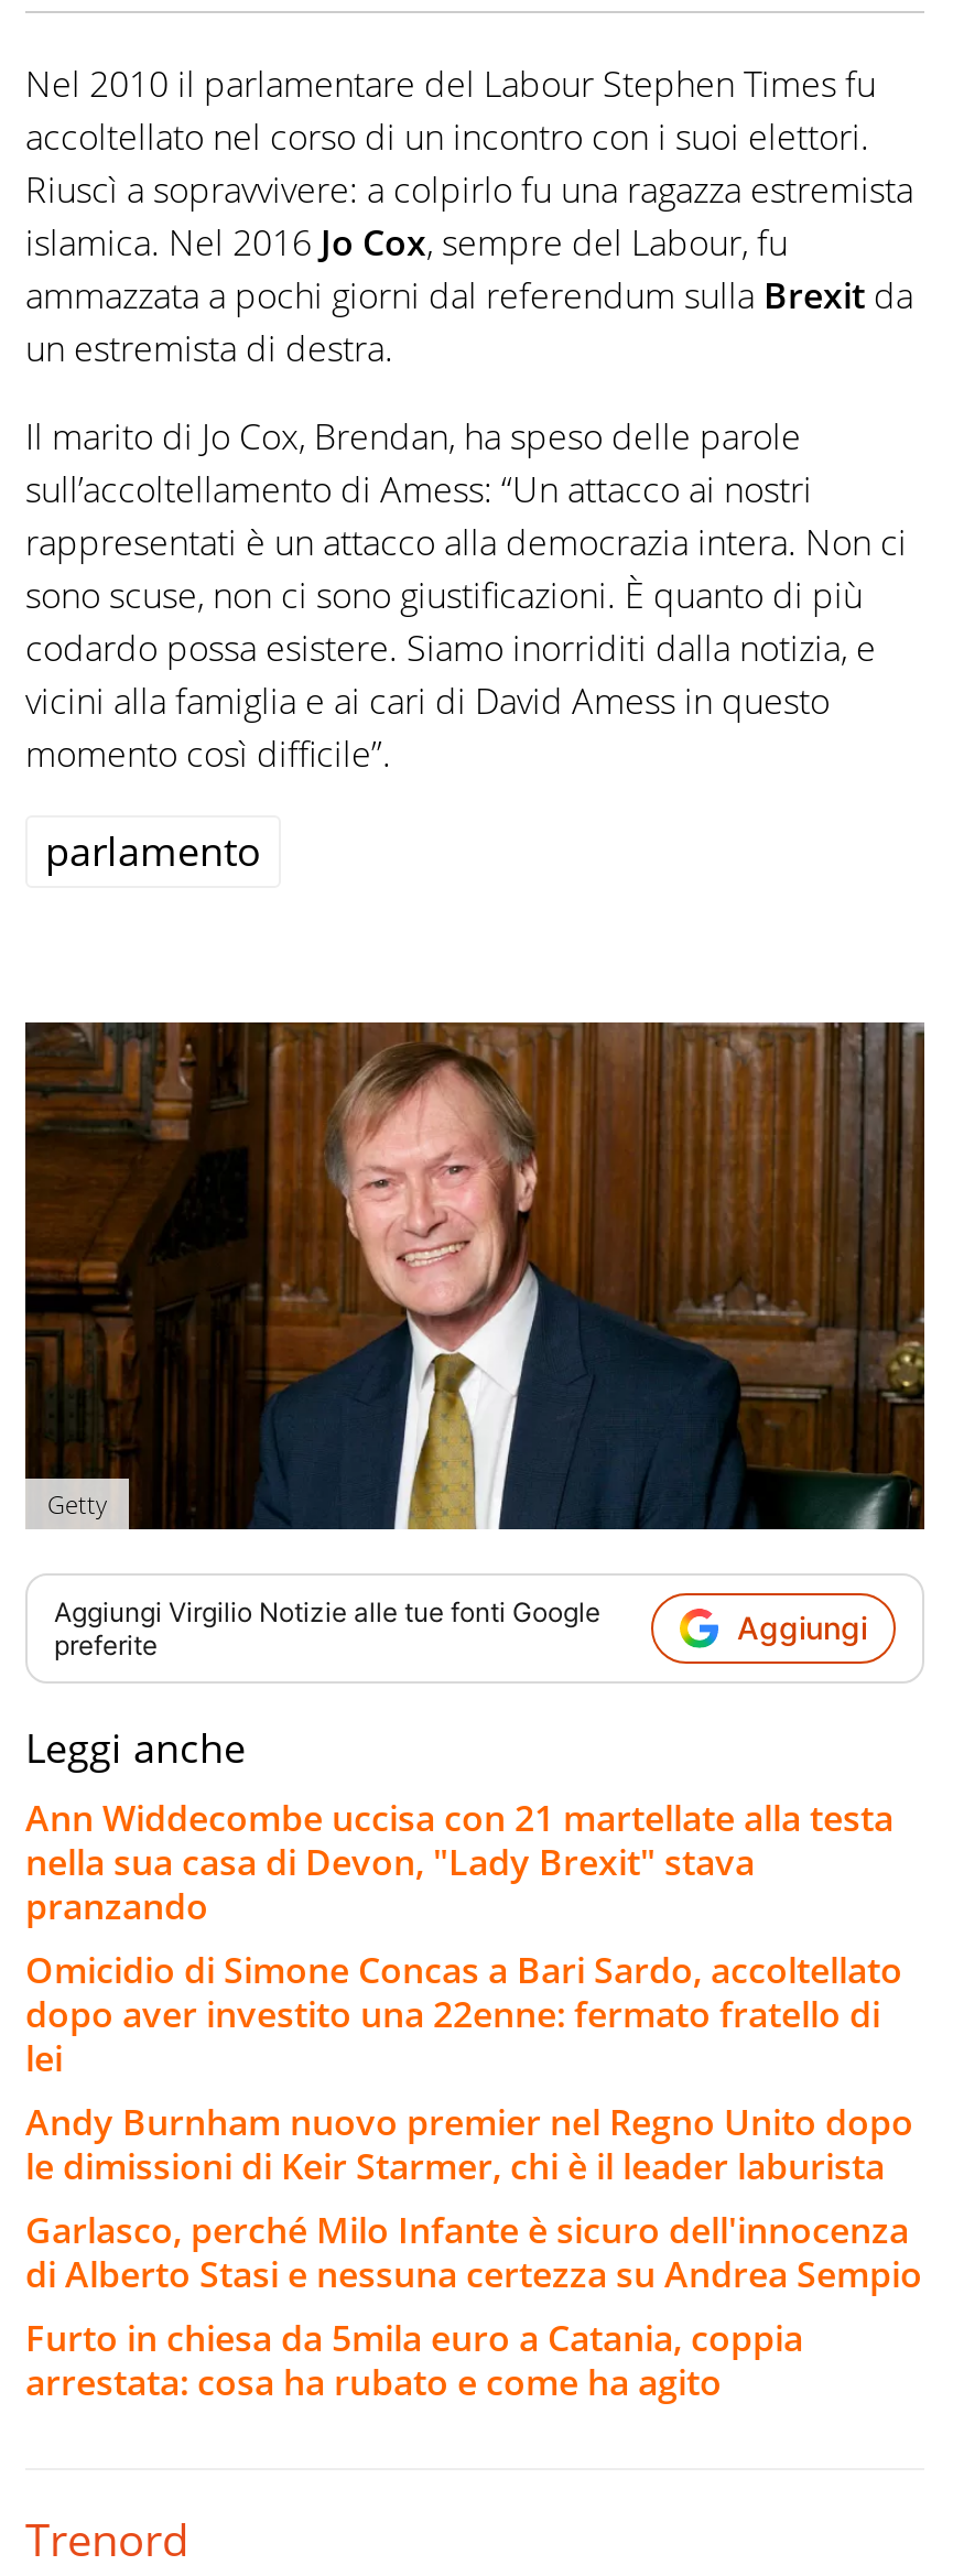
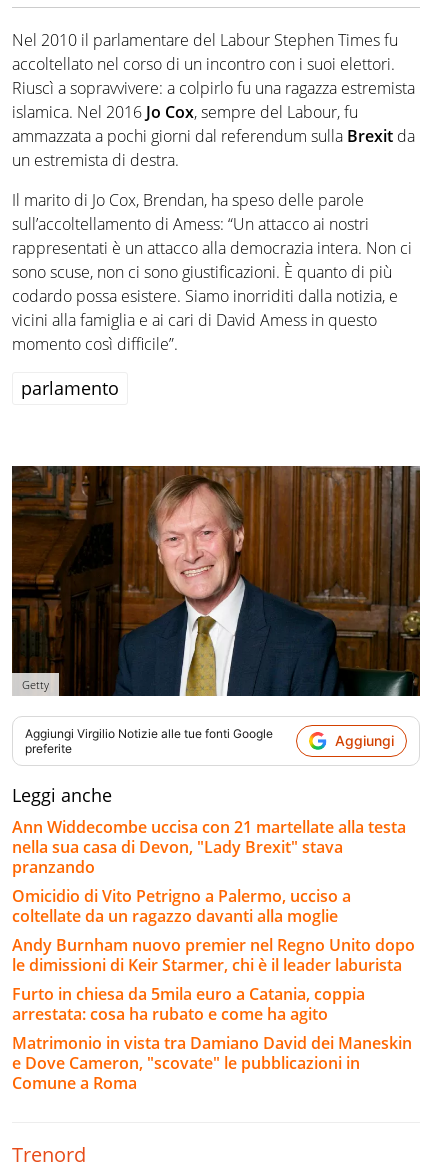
[25,1945,902,2081] Omicidio di Simone Concas a Bari Sardo, accoltellato | dopo aver investito una 22enne: fermato fratello di | lei -> [12,884,351,926] Omicidio di Vito Petrigno a Palermo, ucciso a | coltellate da un ragazzo davanti alla moglie
moved [25,2097,913,2189] -> [12,933,415,975]: Andy Burnham nuovo premier nel Regno Unito dopo | le dimissioni di Keir Starmer, chi è il leader laburista
[25,2205,922,2297] Garlasco, perché Milo Infante è sicuro dell'innocenza | di Alberto Stasi e nessuna certezza su Andrea Sempio -> none
moved [25,2313,803,2405] -> [12,982,365,1024]: Furto in chiesa da 5mila euro a Catania, coppia | arrestata: cosa ha rubato e come ha agito
none -> [12,1031,412,1093] Matrimonio in vista tra Damiano David dei Maneskin | e Dove Cameron, "scovate" le pubblicazioni in | Comune a Roma

